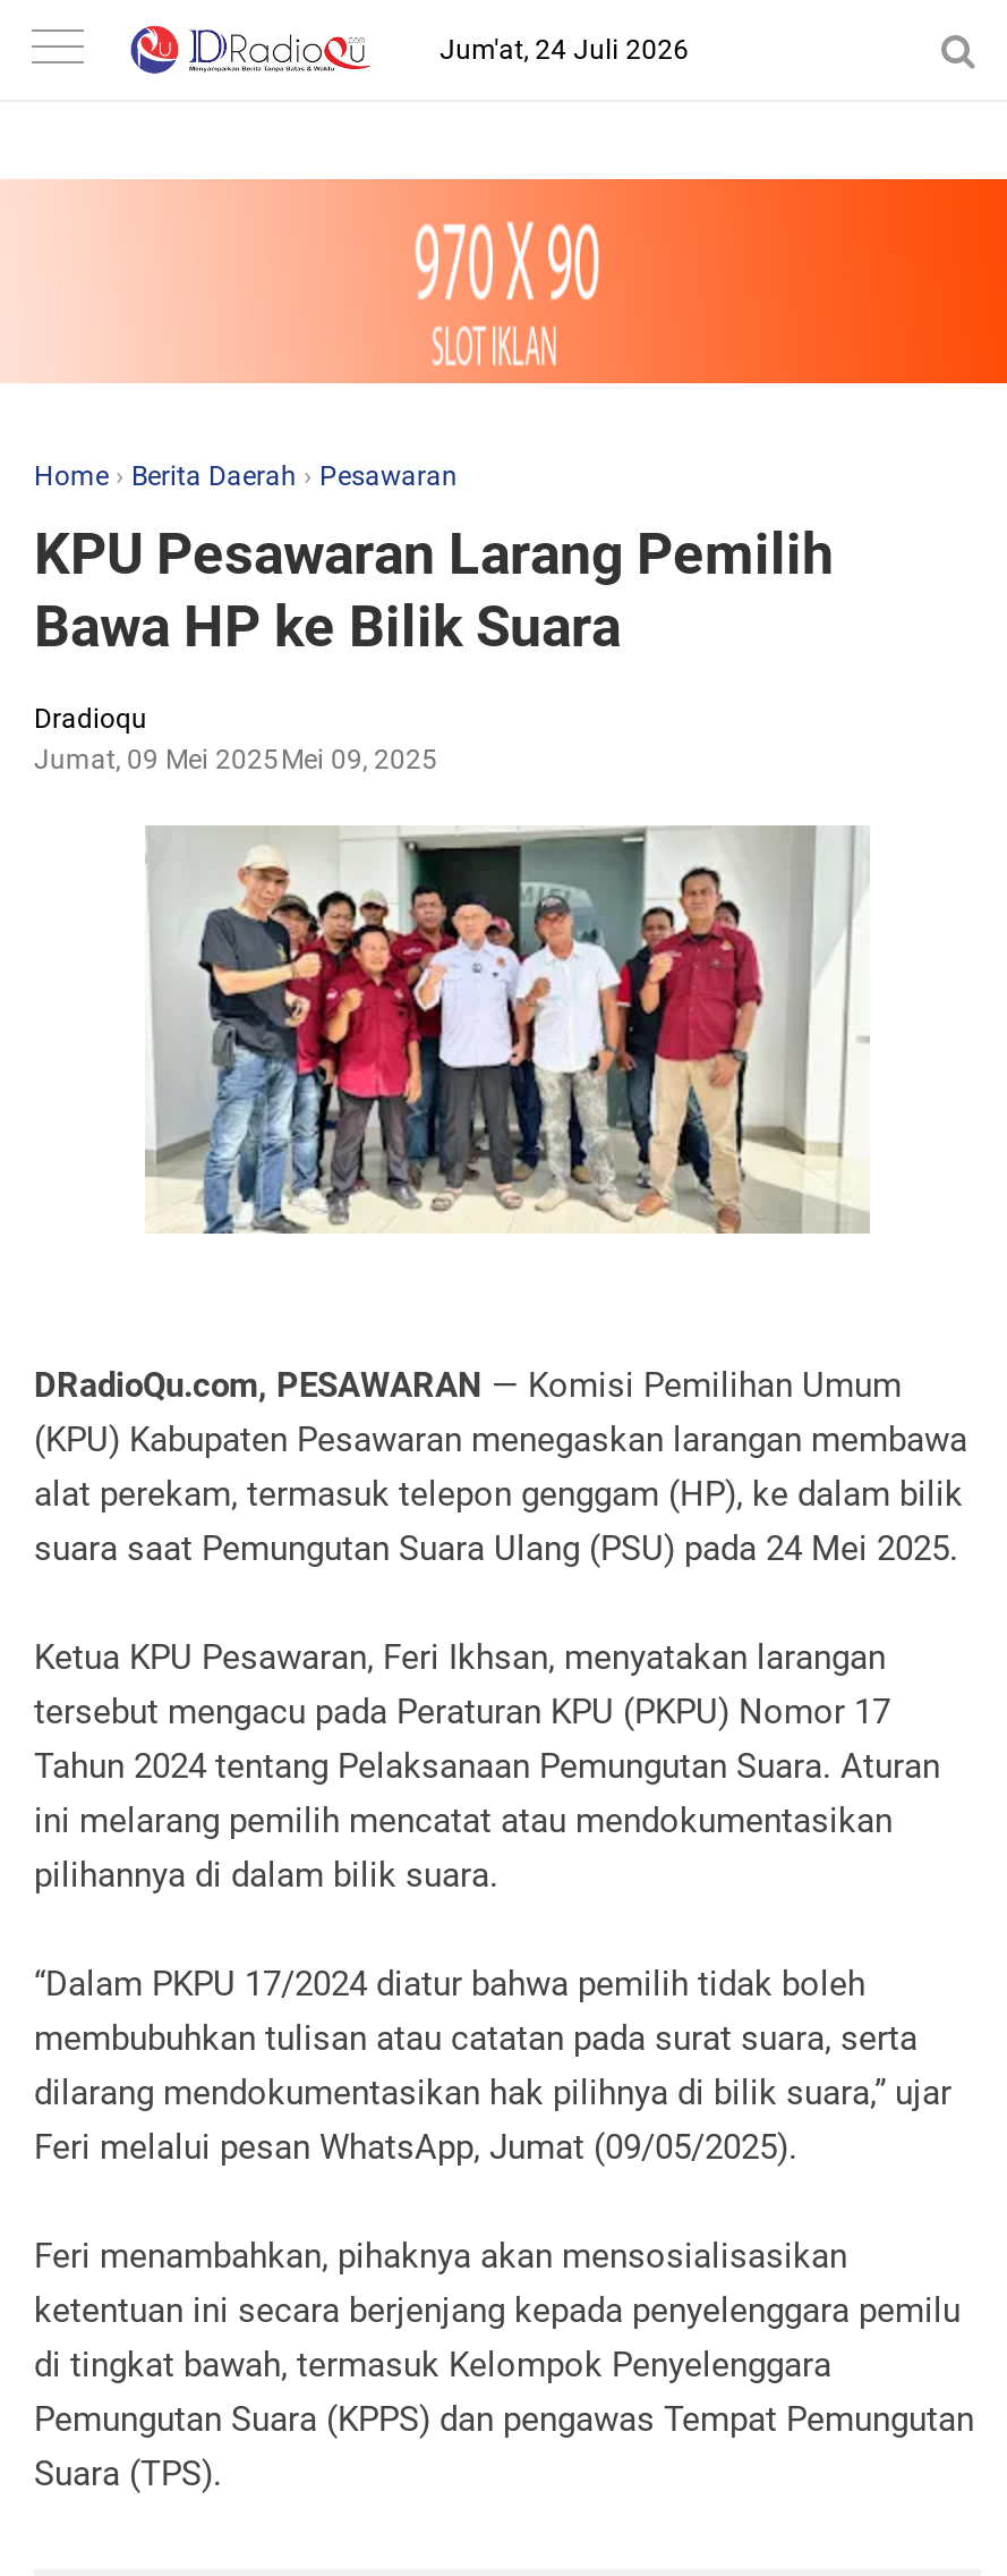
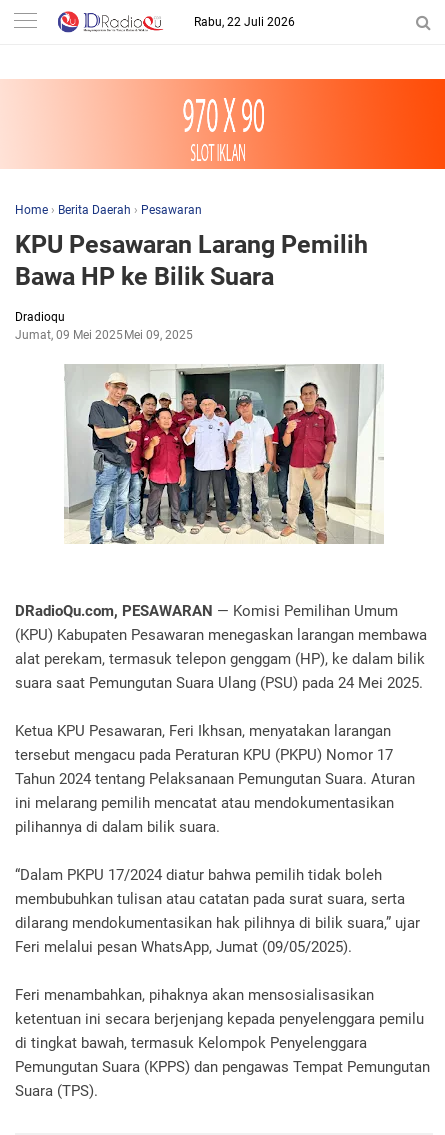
[440,34,689,66] Jum'at, 24 Juli 2026 -> [194,15,295,29] Rabu, 22 Juli 2026

